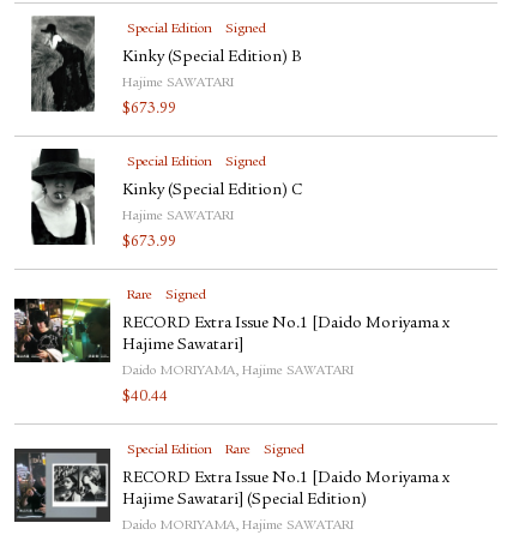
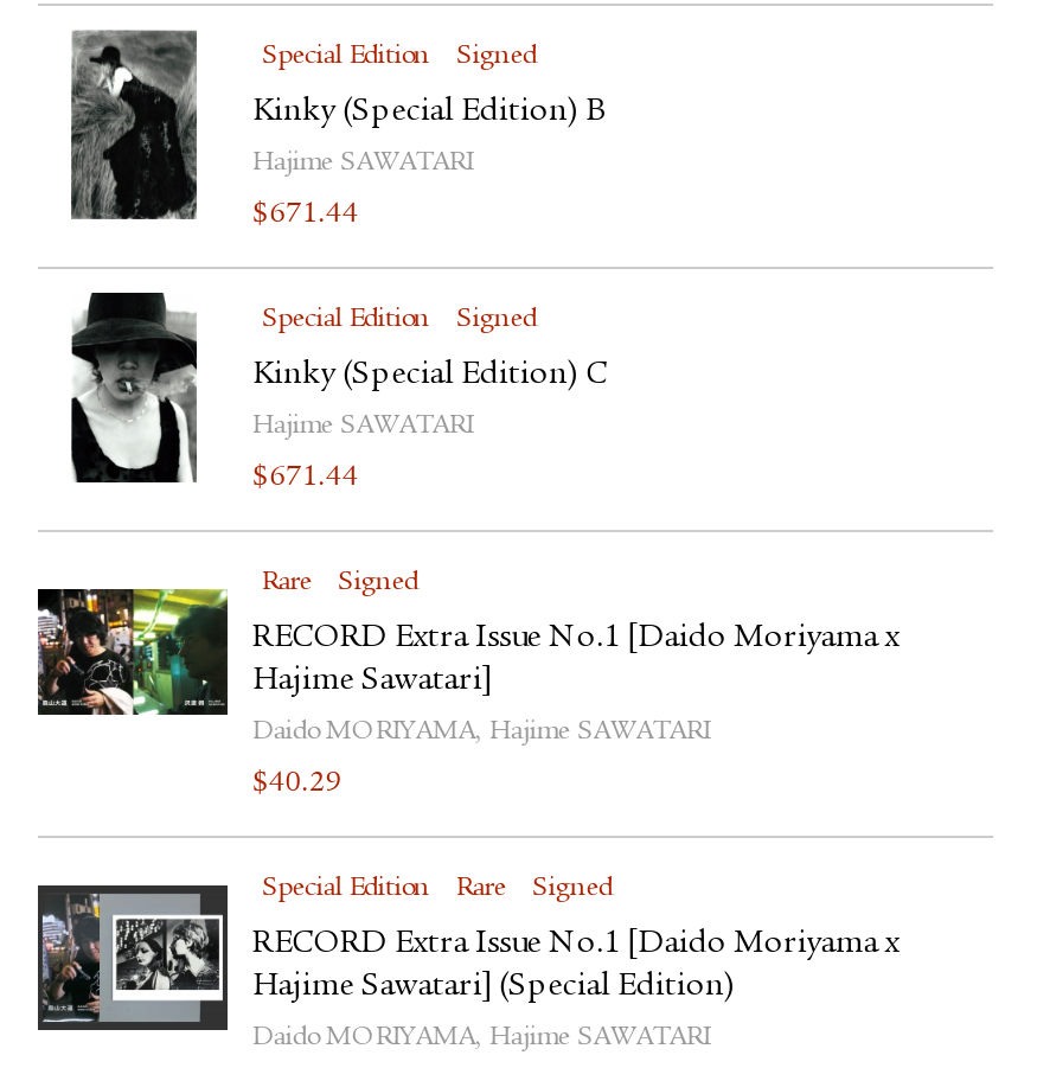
[123,102,177,118] $673.99 -> [252,201,359,232] $671.44
[123,236,177,251] $673.99 -> [252,464,359,495] $671.44
[123,390,168,406] $40.44 -> [252,770,342,801] $40.29

